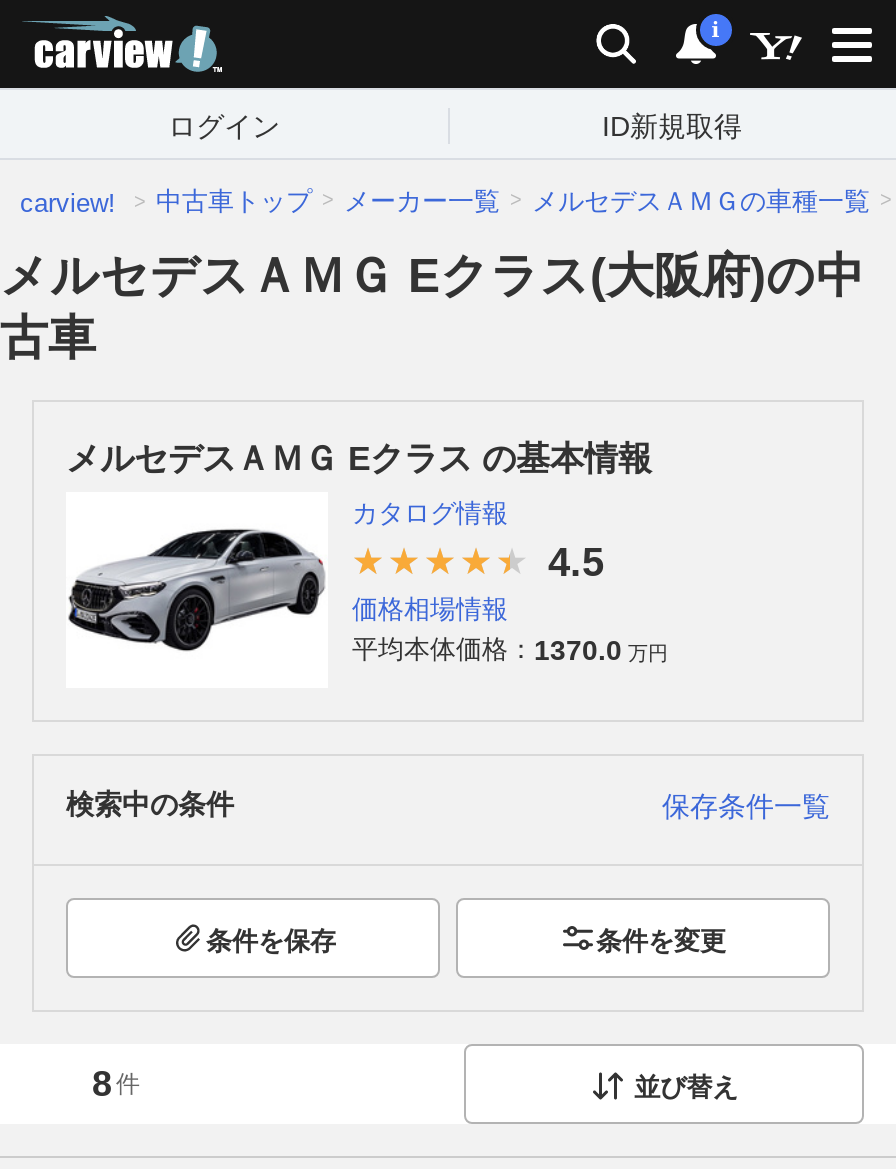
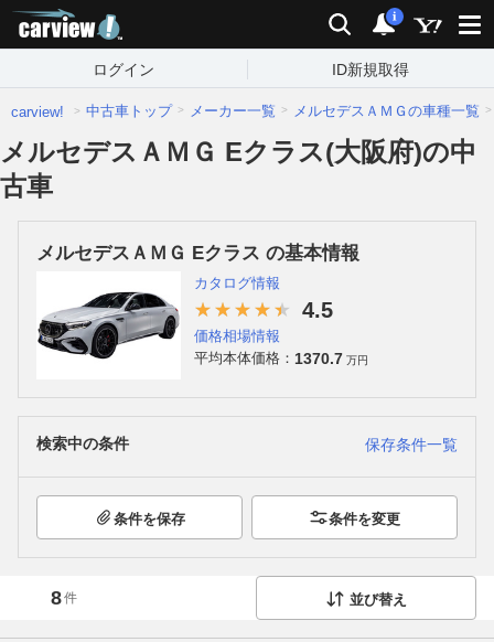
[352,633,668,665] 平均本体価格：1370.0 万円 -> [194,349,368,367] 平均本体価格：1370.7 万円

